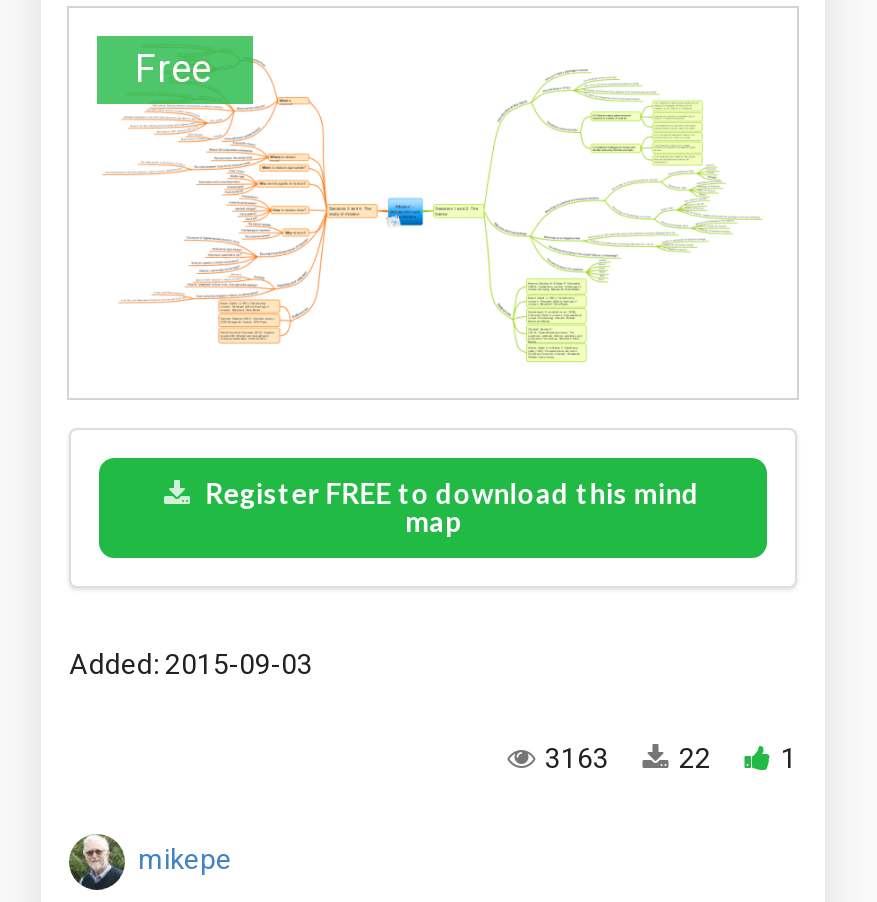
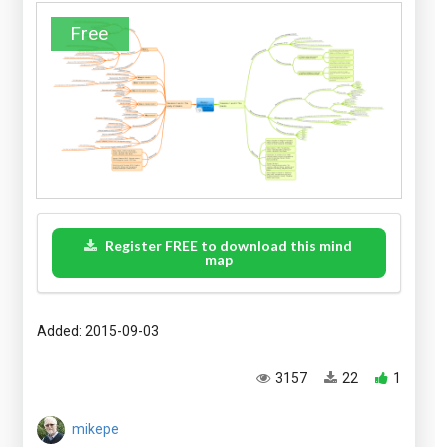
[545,741,609,773] 3163 -> [275,370,307,386] 3157

